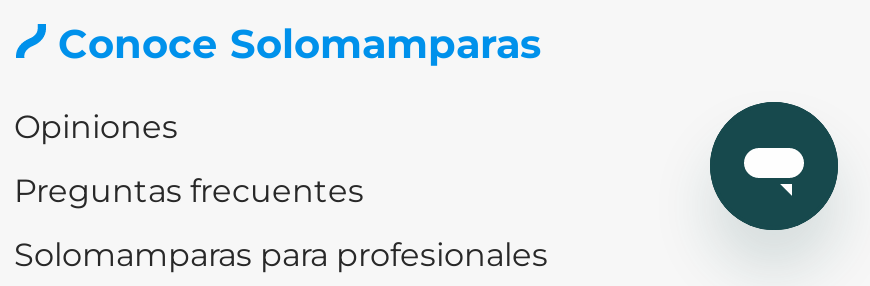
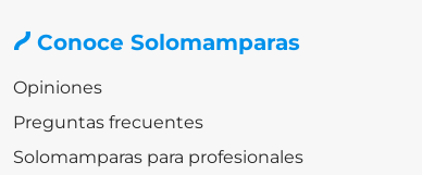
[708,100,840,236] [image] -> none

